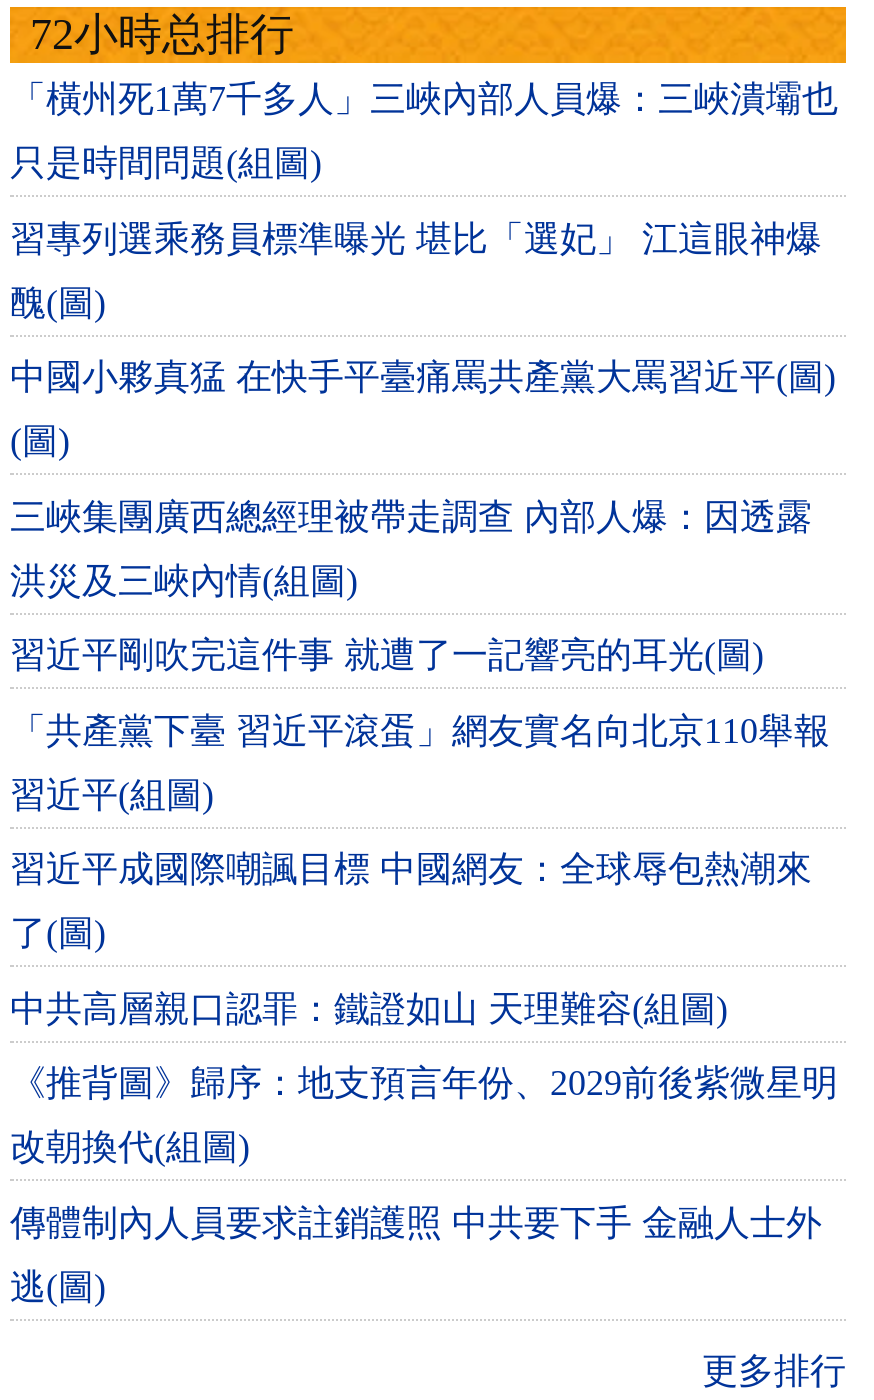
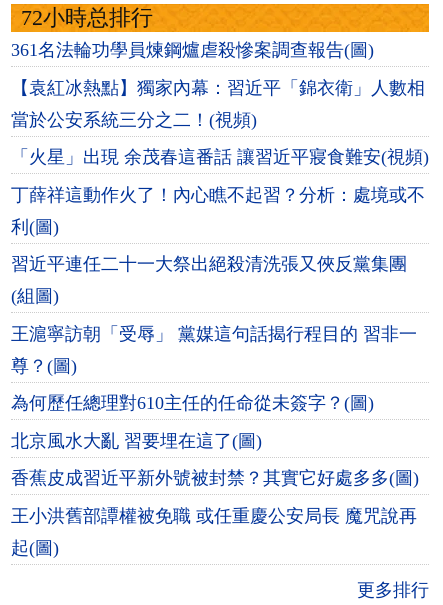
[10,79,838,1306] 「橫州死1萬7千多人」三峽內部人員爆：三峽潰壩也 | 只是時間問題(組圖) | 習專列選乘務員標準曝光 堪比「選妃」 江這眼神爆 | 醜(圖) | 中國小夥真猛 在快手平臺痛罵共產黨大罵習近平(圖) | (圖) | 三峽集團廣西總經理被帶走調查 內部人爆：因透露 | 洪災及三峽內情(組圖) | 習近平剛吹完這件事 就遭了一記響亮的耳光(圖) | 「共產黨下臺 習近平滾蛋」網友實名向北京110舉報 | 習近平(組圖) | 習近平成國際嘲諷目標 中國網友：全球辱包熱潮來 | 了(圖) | 中共高層親口認罪：鐵證如山 天理難容(組圖) | 《推背圖》歸序：地支預言年份、2029前後紫微星明 | 改朝換代(組圖) | 傳體制內人員要求註銷護照 中共要下手 金融人士外 | 逃(圖) -> [11,40,429,557] 361名法輪功學員煉鋼爐虐殺慘案調查報告(圖) | 【袁紅冰熱點】獨家內幕：習近平「錦衣衛」人數相 | 當於公安系統三分之二！(視頻) | 「火星」出現 余茂春這番話 讓習近平寢食難安(視頻) | 丁薛祥這動作火了！內心瞧不起習？分析：處境或不 | 利(圖) | 習近平連任二十一大祭出絕殺清洗張又俠反黨集團 | (組圖) | 王滬寧訪朝「受辱」 黨媒這句話揭行程目的 習非一 | 尊？(圖) | 為何歷任總理對610主任的任命從未簽字？(圖) | 北京風水大亂 習要埋在這了(圖) | 香蕉皮成習近平新外號被封禁？其實它好處多多(圖) | 王小洪舊部譚權被免職 或任重慶公安局長 魔咒說再 | 起(圖)

